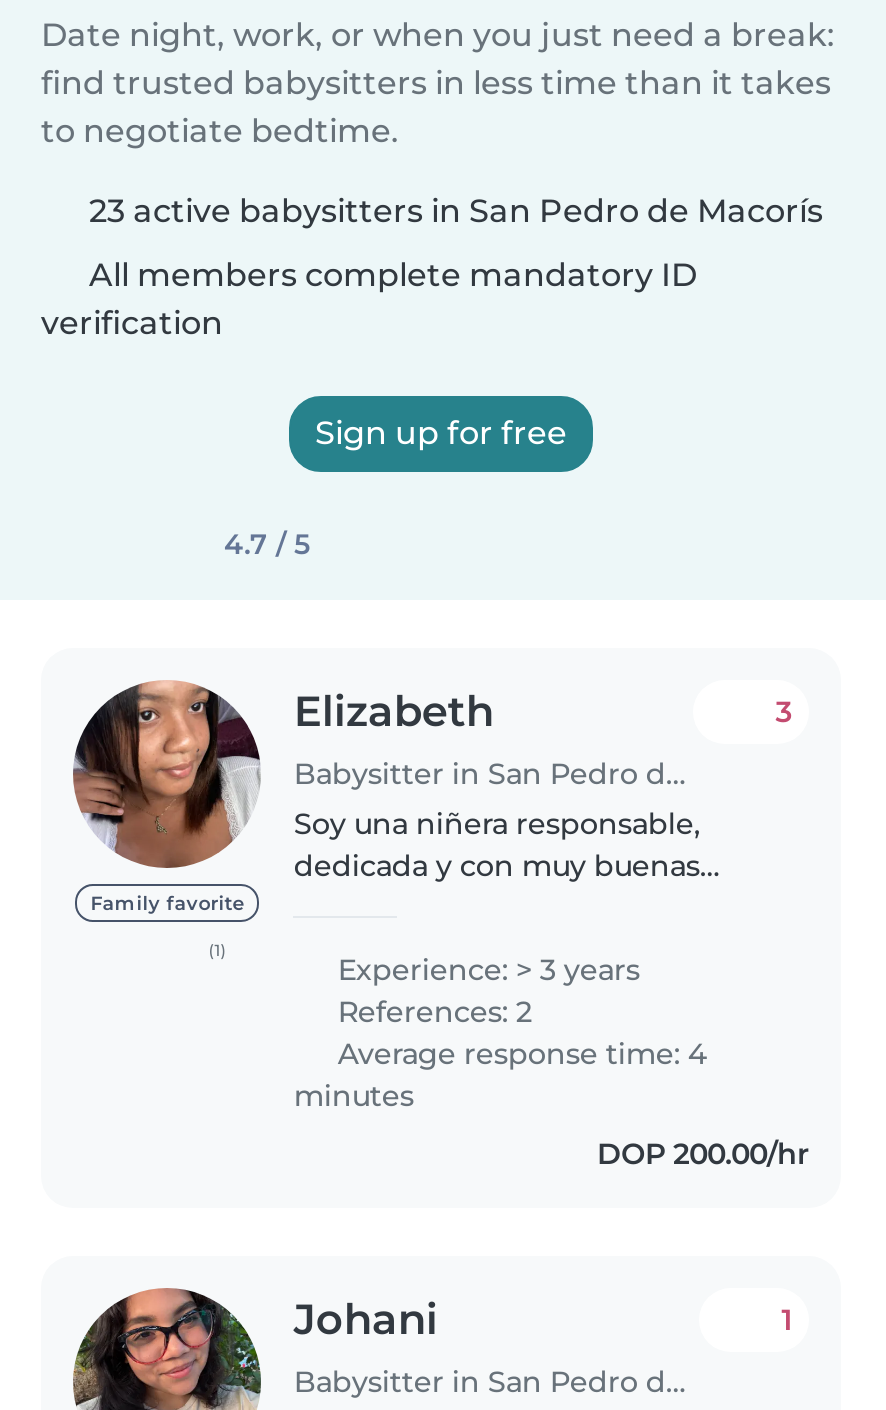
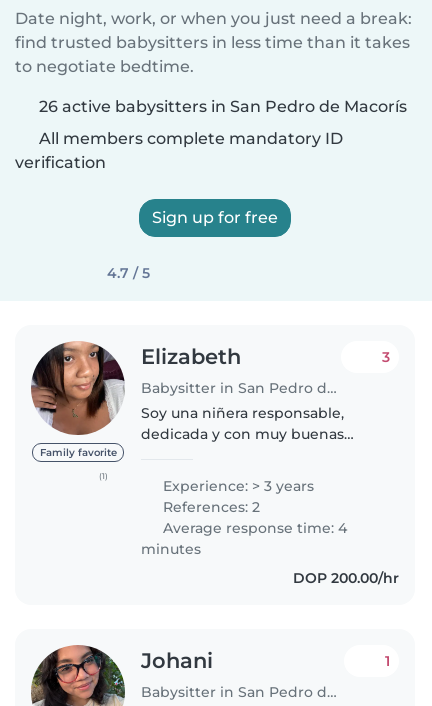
[89,192,823,230] 23 active babysitters in San Pedro de Macorís -> [39,97,407,116] 26 active babysitters in San Pedro de Macorís

